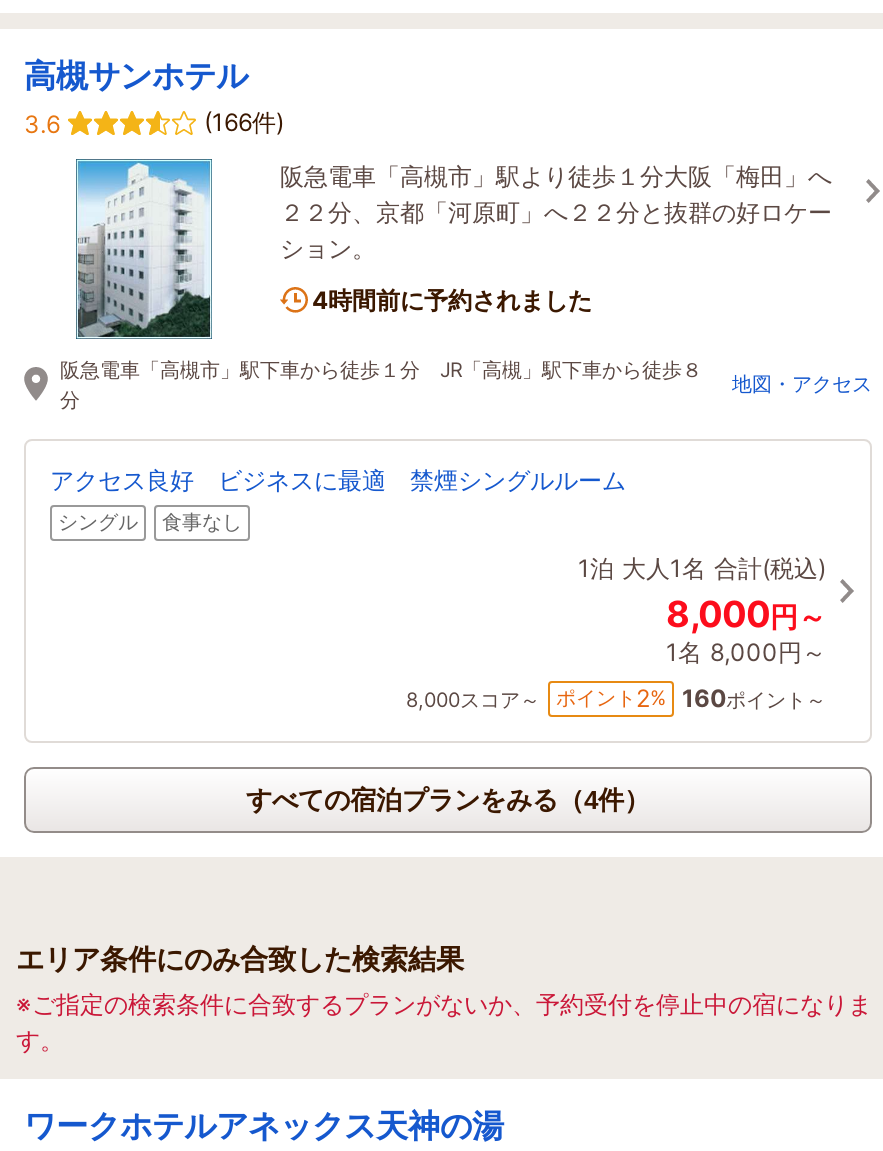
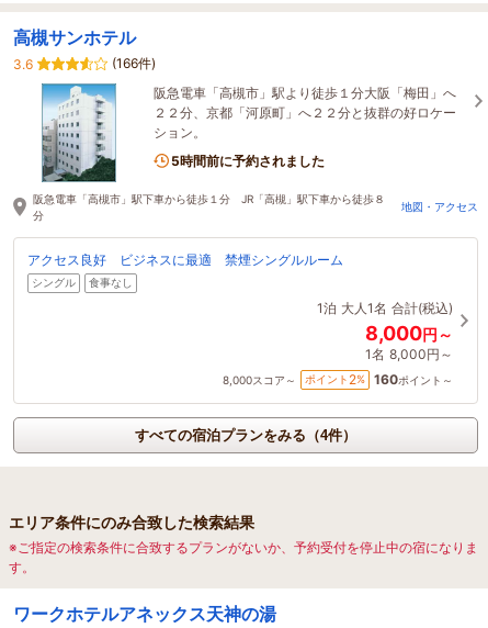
[312,284,592,314] 4時間前に予約されました -> [171,152,325,169] 5時間前に予約されました

